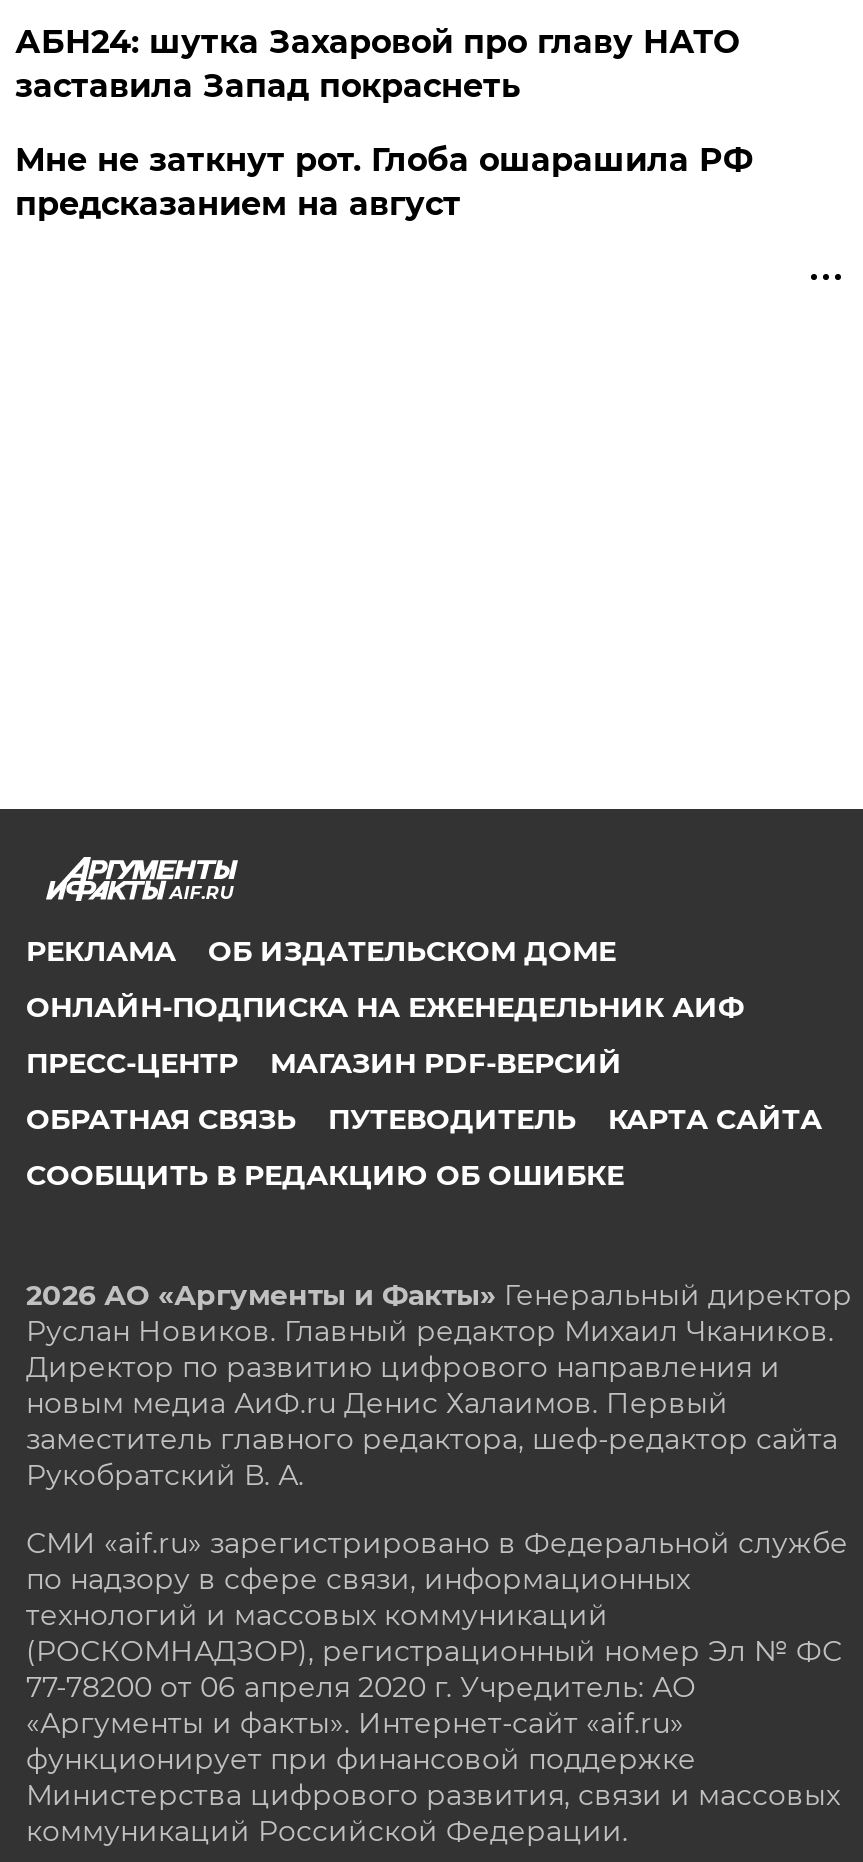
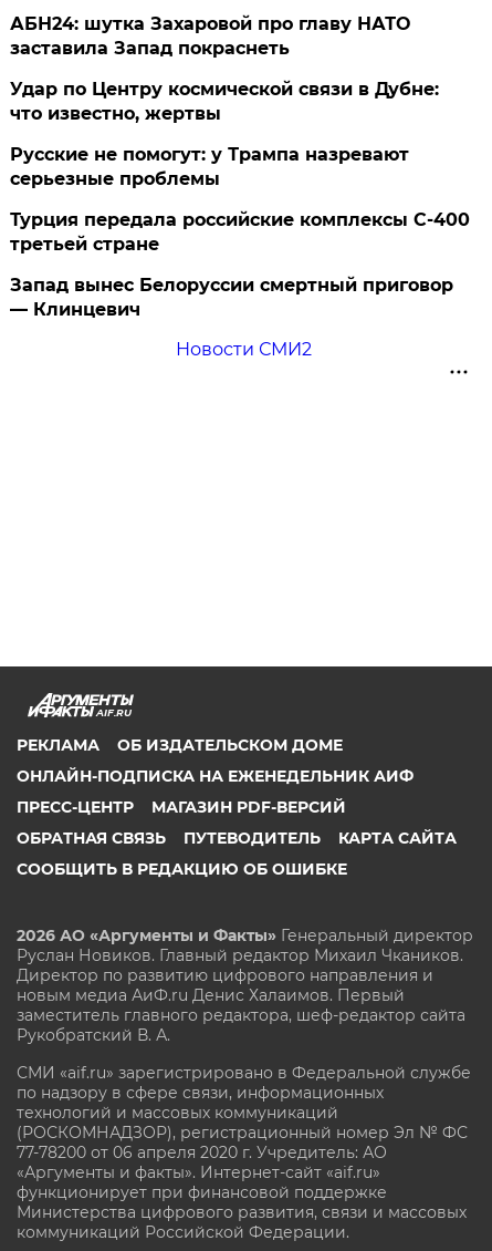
[15,142,753,224] Мне не заткнут рот. Глоба ошарашила РФ | предсказанием на август -> [10,78,470,359] Удар по Центру космической связи в Дубне: | что известно, жертвы | Русские не помогут: у Трампа назревают | серьезные проблемы | Турция передала российские комплексы С-400 | третьей стране | Запад вынес Белоруссии смертный приговор | — Клинцевич | Новости СМИ2

